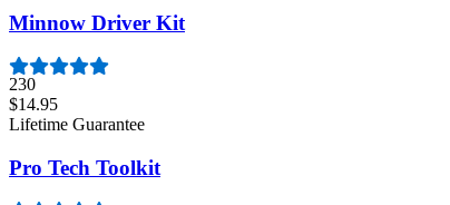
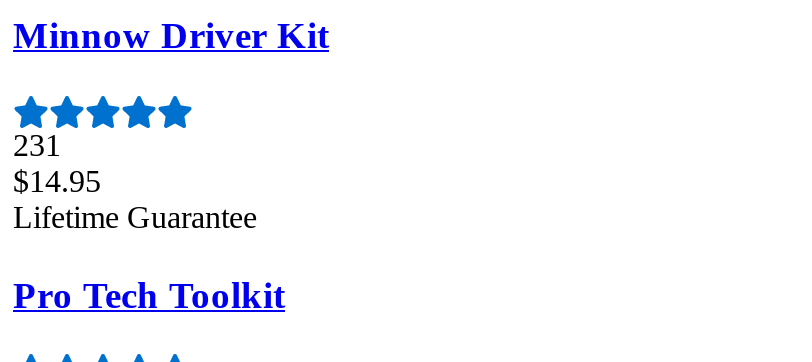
[9,75,36,94] 230 -> [13,128,61,162] 231

